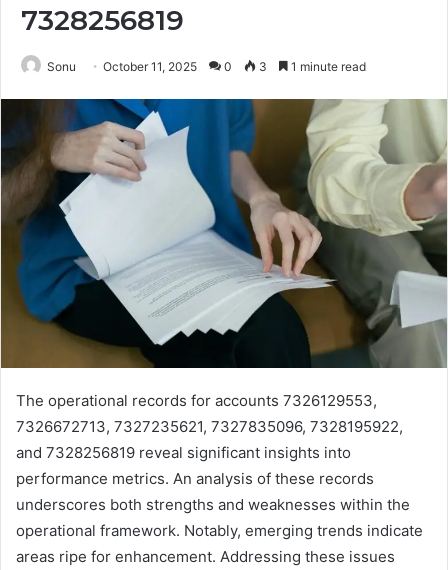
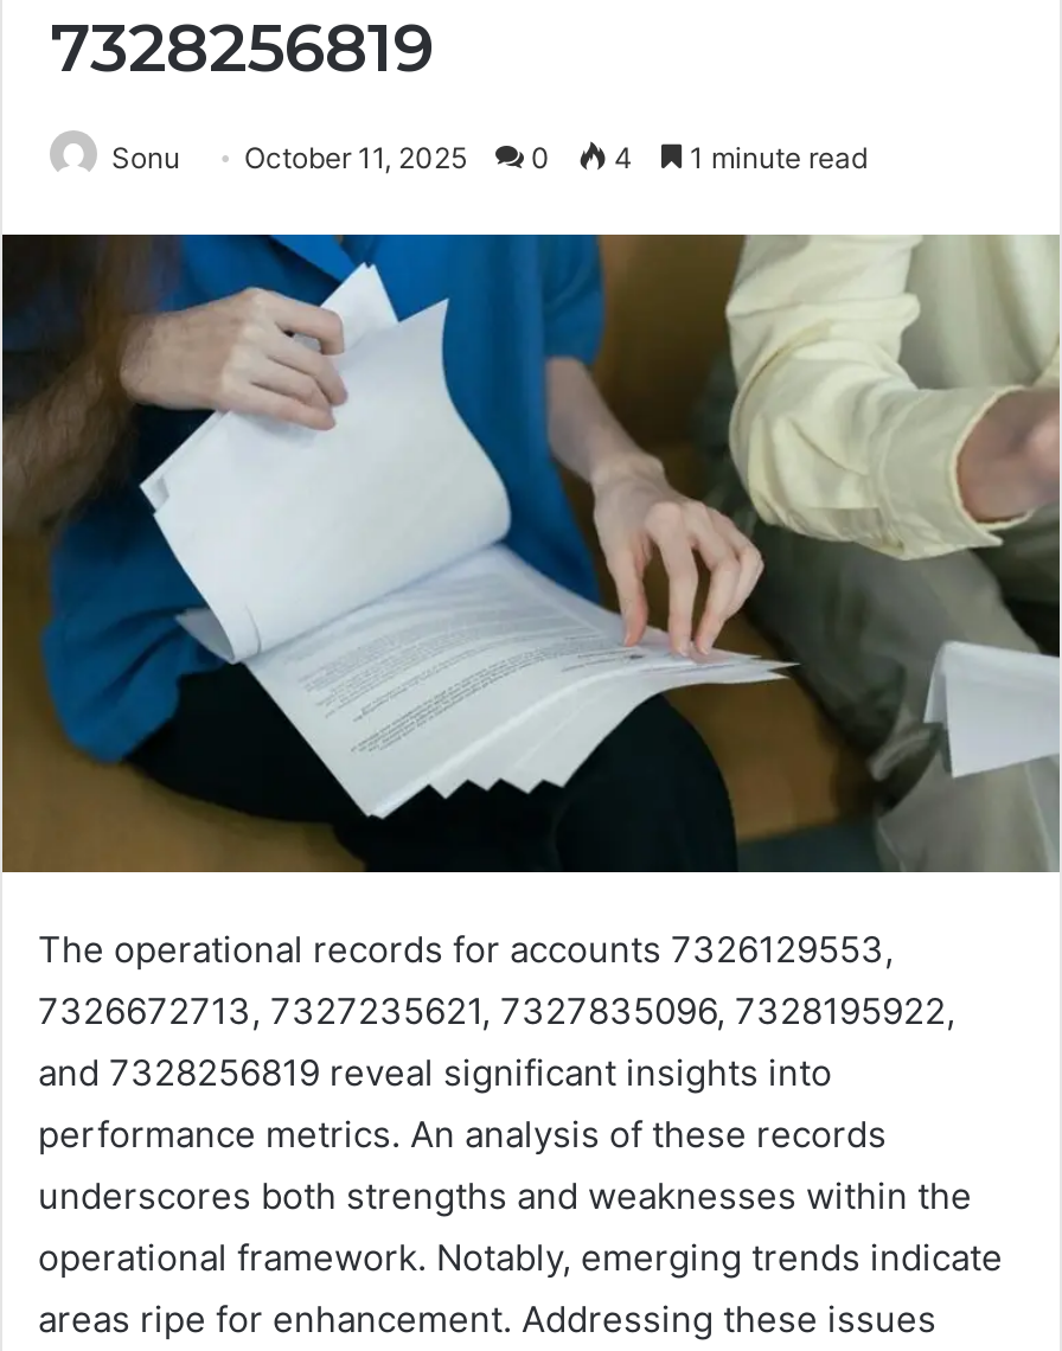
[47,59,366,74] Sonu October 11, 2025 0 3 1 minute read -> [111,139,868,175] Sonu October 11, 2025 0 4 1 minute read

